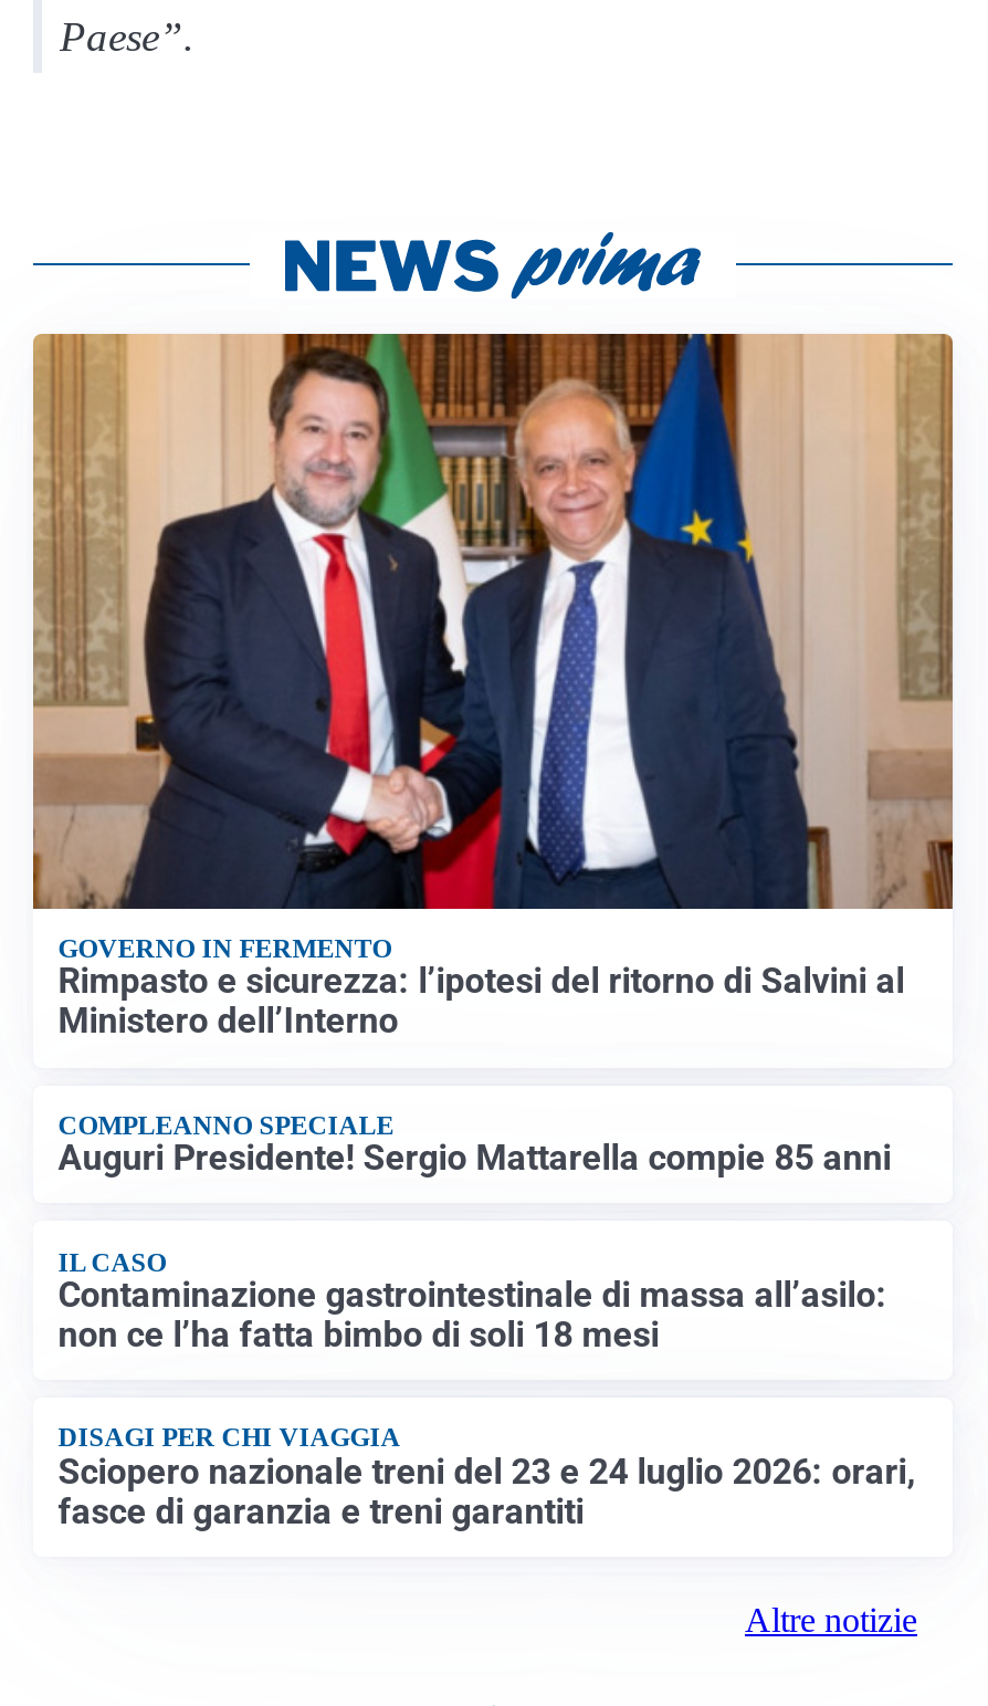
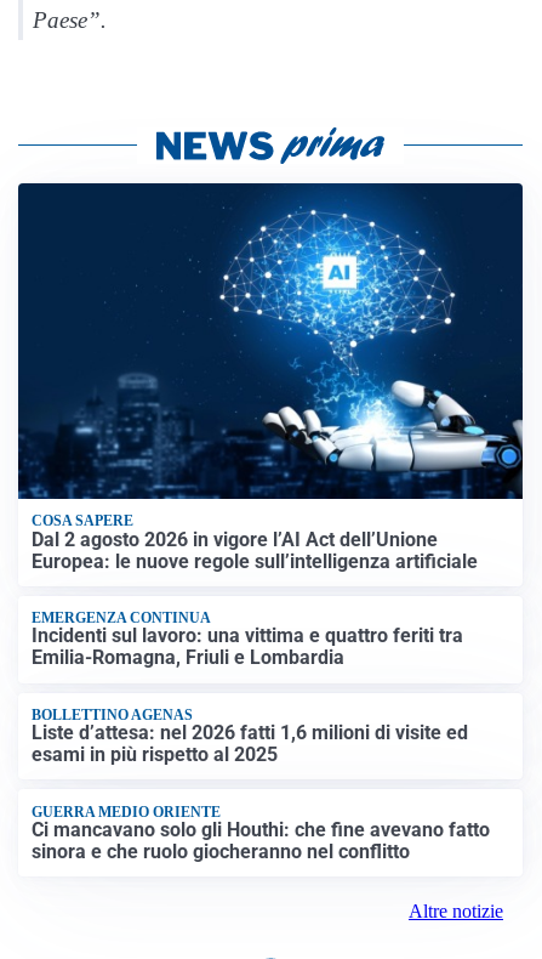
[31,331,955,1042] [image] | GOVERNO IN FERMENTO | Rimpasto e sicurezza: l’ipotesi del ritorno di Salvini al | Ministero dell’Interno -> [17,182,524,573] [image] | COSA SAPERE | Dal 2 agosto 2026 in vigore l’AI Act dell’Unione | Europea: le nuove regole sull’intelligenza artificiale
[58,1109,891,1178] COMPLEANNO SPECIALE | Auguri Presidente! Sergio Mattarella compie 85 anni -> [32,609,463,669] EMERGENZA CONTINUA | Incidenti sul lavoro: una vittima e quattro feriti tra | Emilia-Romagna, Friuli e Lombardia
[58,1246,887,1355] IL CASO | Contaminazione gastrointestinale di massa all’asilo: | non ce l’ha fatta bimbo di soli 18 mesi -> [32,706,468,766] BOLLETTINO AGENAS | Liste d’attesa: nel 2026 fatti 1,6 milioni di visite ed | esami in più rispetto al 2025
[58,1422,916,1531] DISAGI PER CHI VIAGGIA | Sciopero nazionale treni del 23 e 24 luglio 2026: orari, | fasce di garanzia e treni garantiti -> [32,803,490,863] GUERRA MEDIO ORIENTE | Ci mancavano solo gli Houthi: che fine avevano fatto | sinora e che ruolo giocheranno nel conflitto

